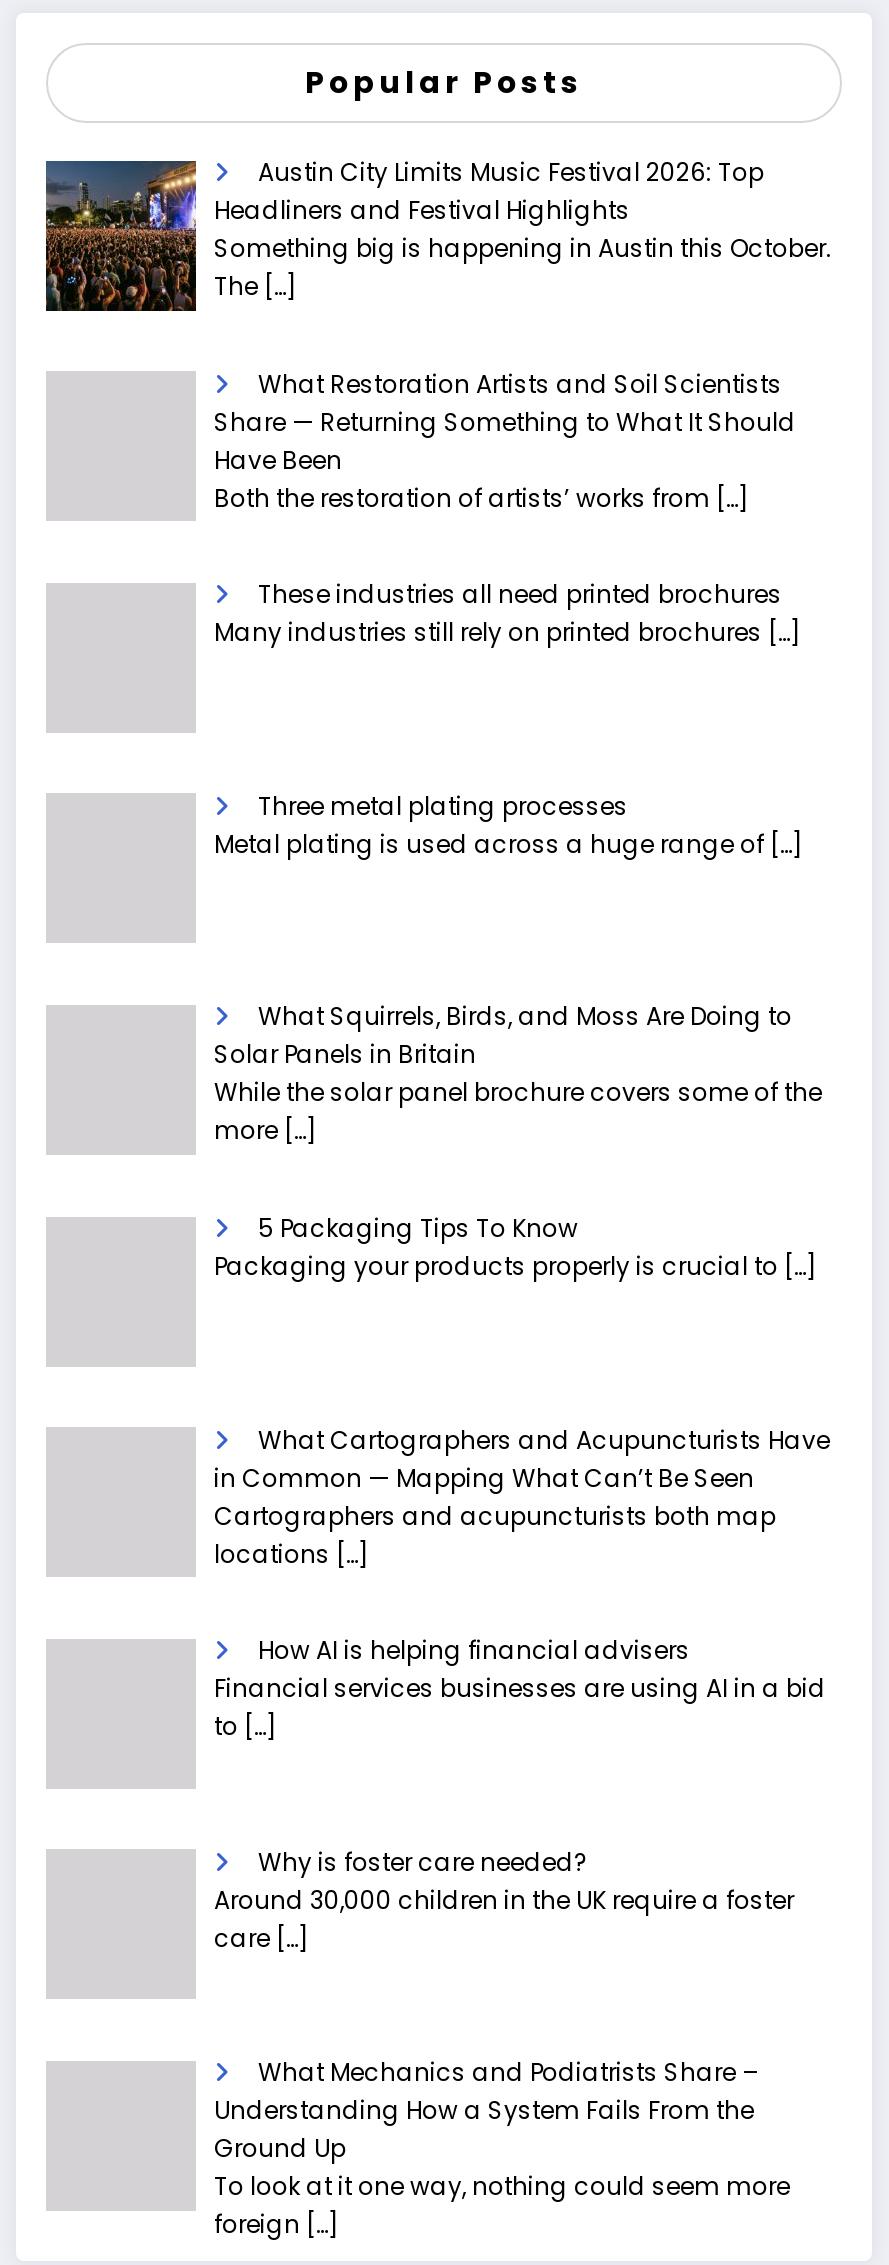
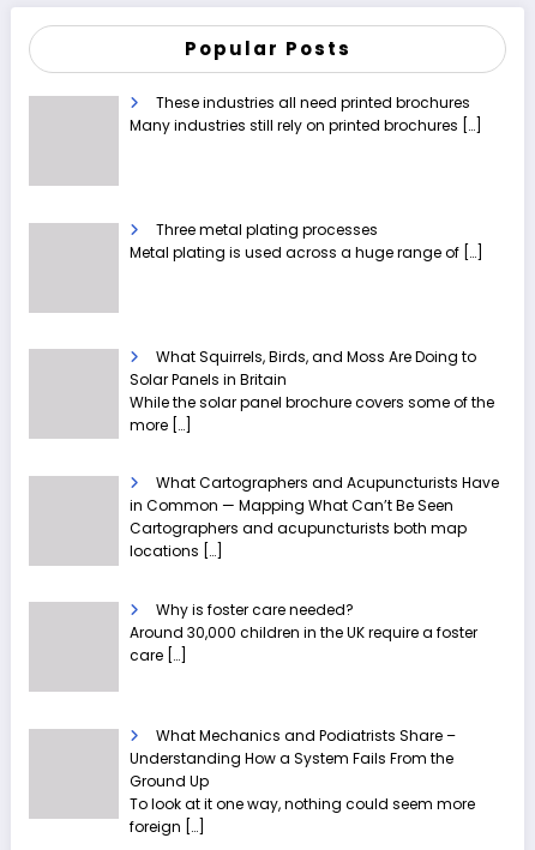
[44,155,832,514] [image] | Austin City Limits Music Festival 2026: Top | Headliners and Festival Highlights | Something big is happening in Austin this October. | The […] | What Restoration Artists and Soil Scientists | Share — Returning Something to What It Should | Have Been | Both the restoration of artists’ works from […] -> none
[214,1211,818,1283] 5 Packaging Tips To Know | Packaging your products properly is crucial to […] -> none
[214,1633,826,1743] How AI is helping financial advisers | Financial services businesses are using AI in a bid | to […] -> none

